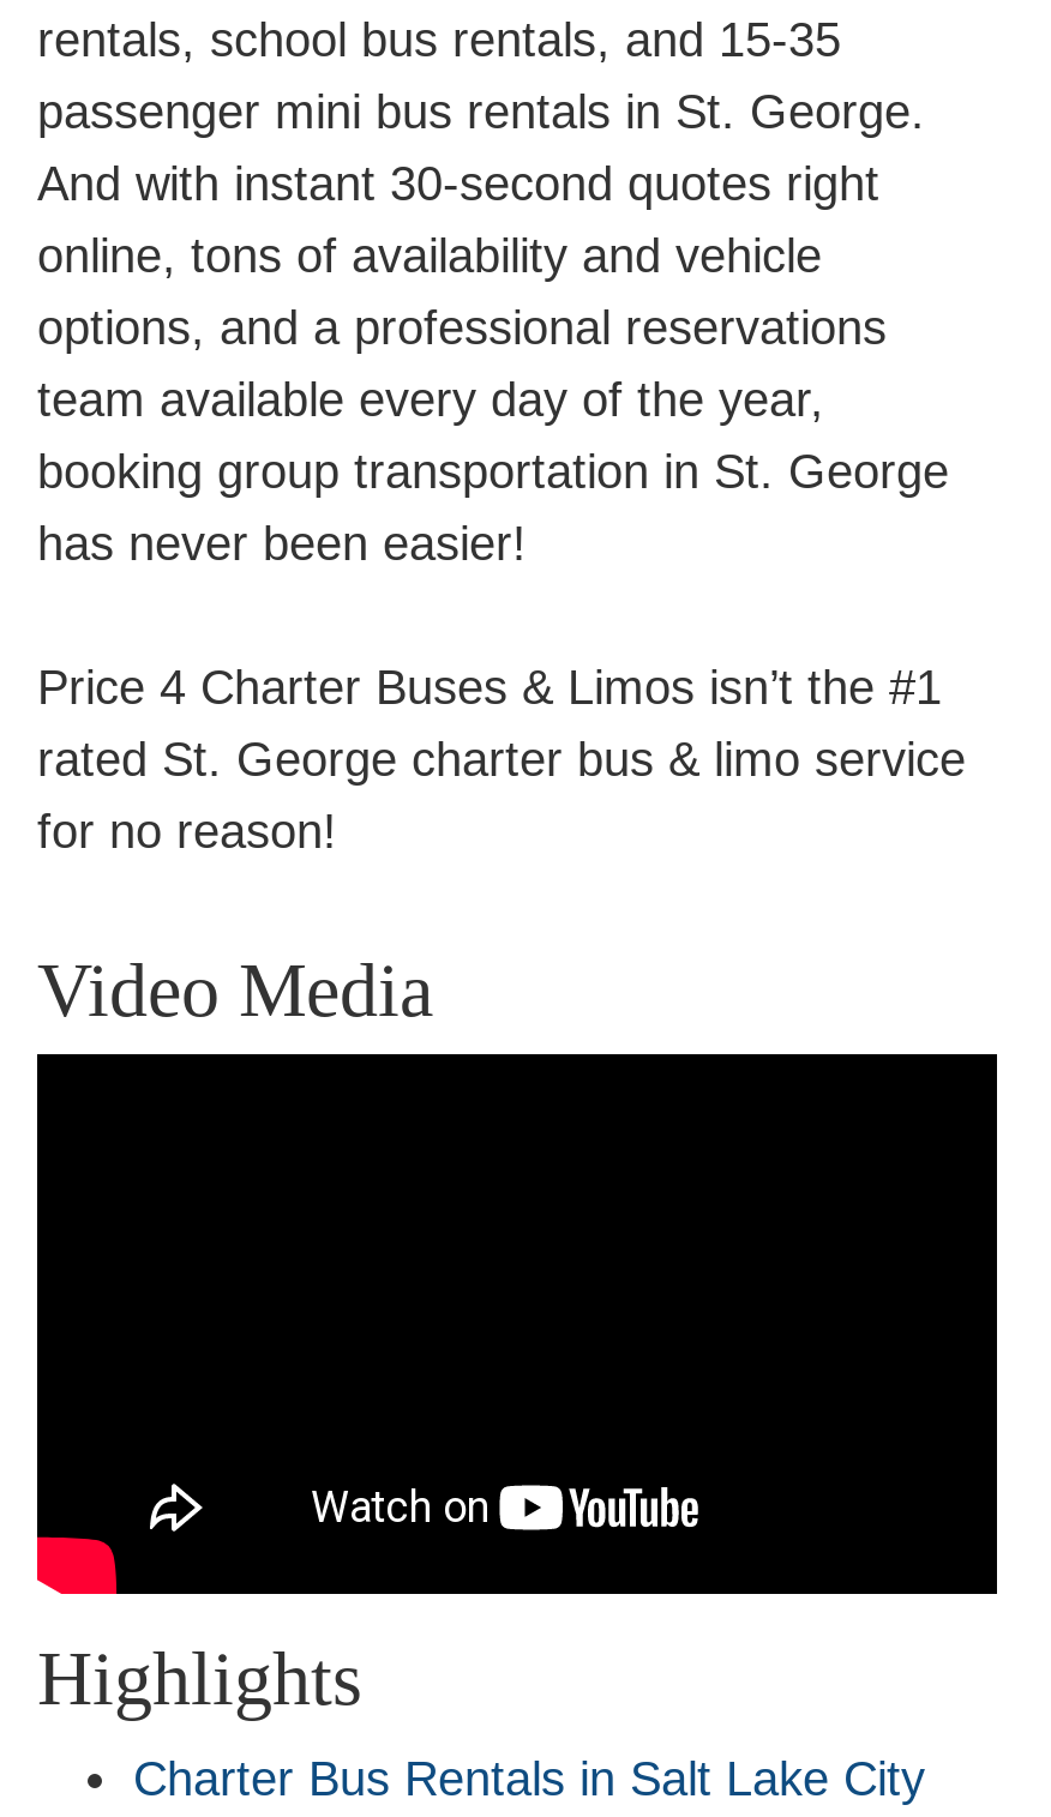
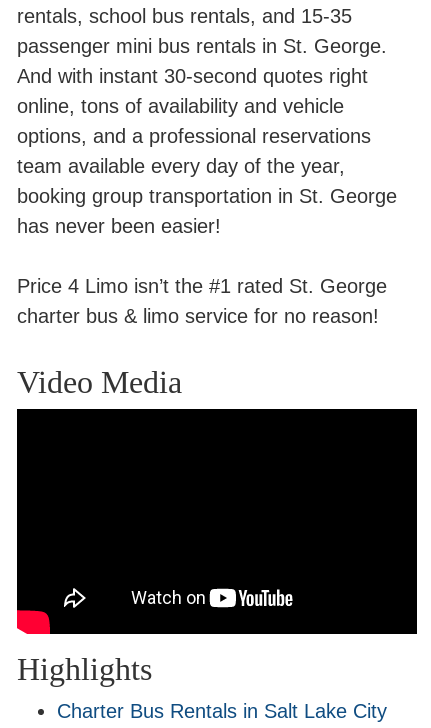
[37,660,966,857] Price 4 Charter Buses & Limos isn’t the #1 | rated St. George charter bus & limo service | for no reason! -> [17,275,387,327] Price 4 Limo isn’t the #1 rated St. George | charter bus & limo service for no reason!

